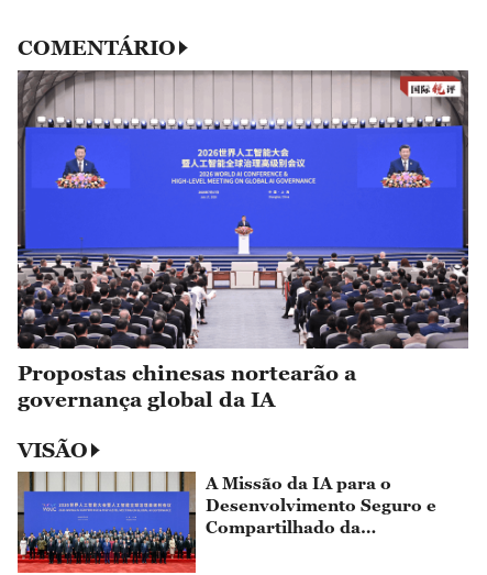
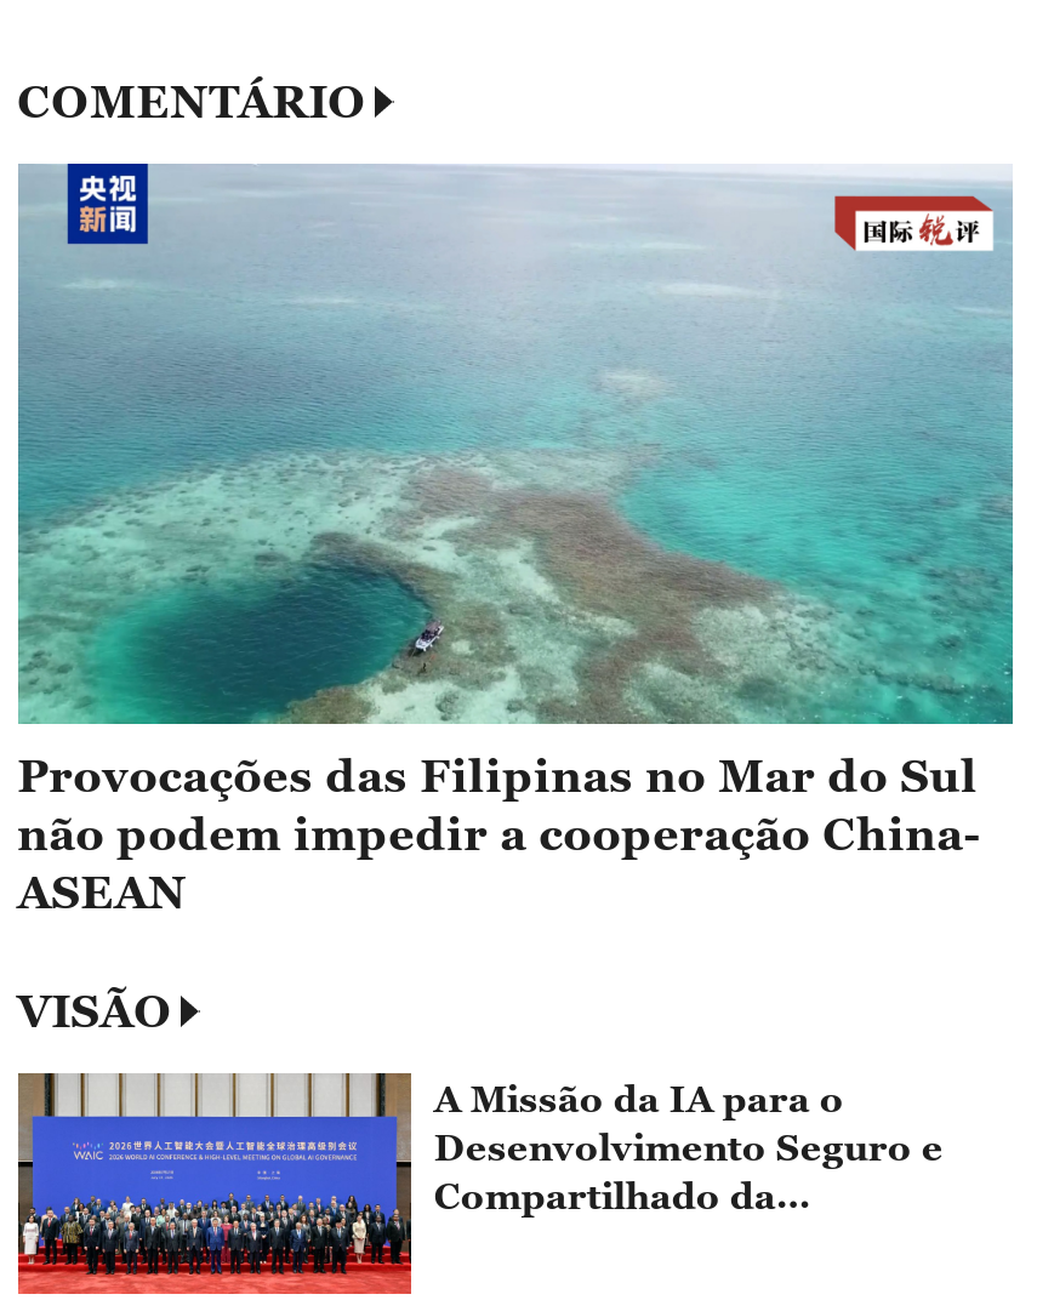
[16,69,469,411] [image] | Propostas chinesas nortearão a | governança global da IA -> [16,161,1015,918] [image] | Provocações das Filipinas no Mar do Sul | não podem impedir a cooperação China- | ASEAN

